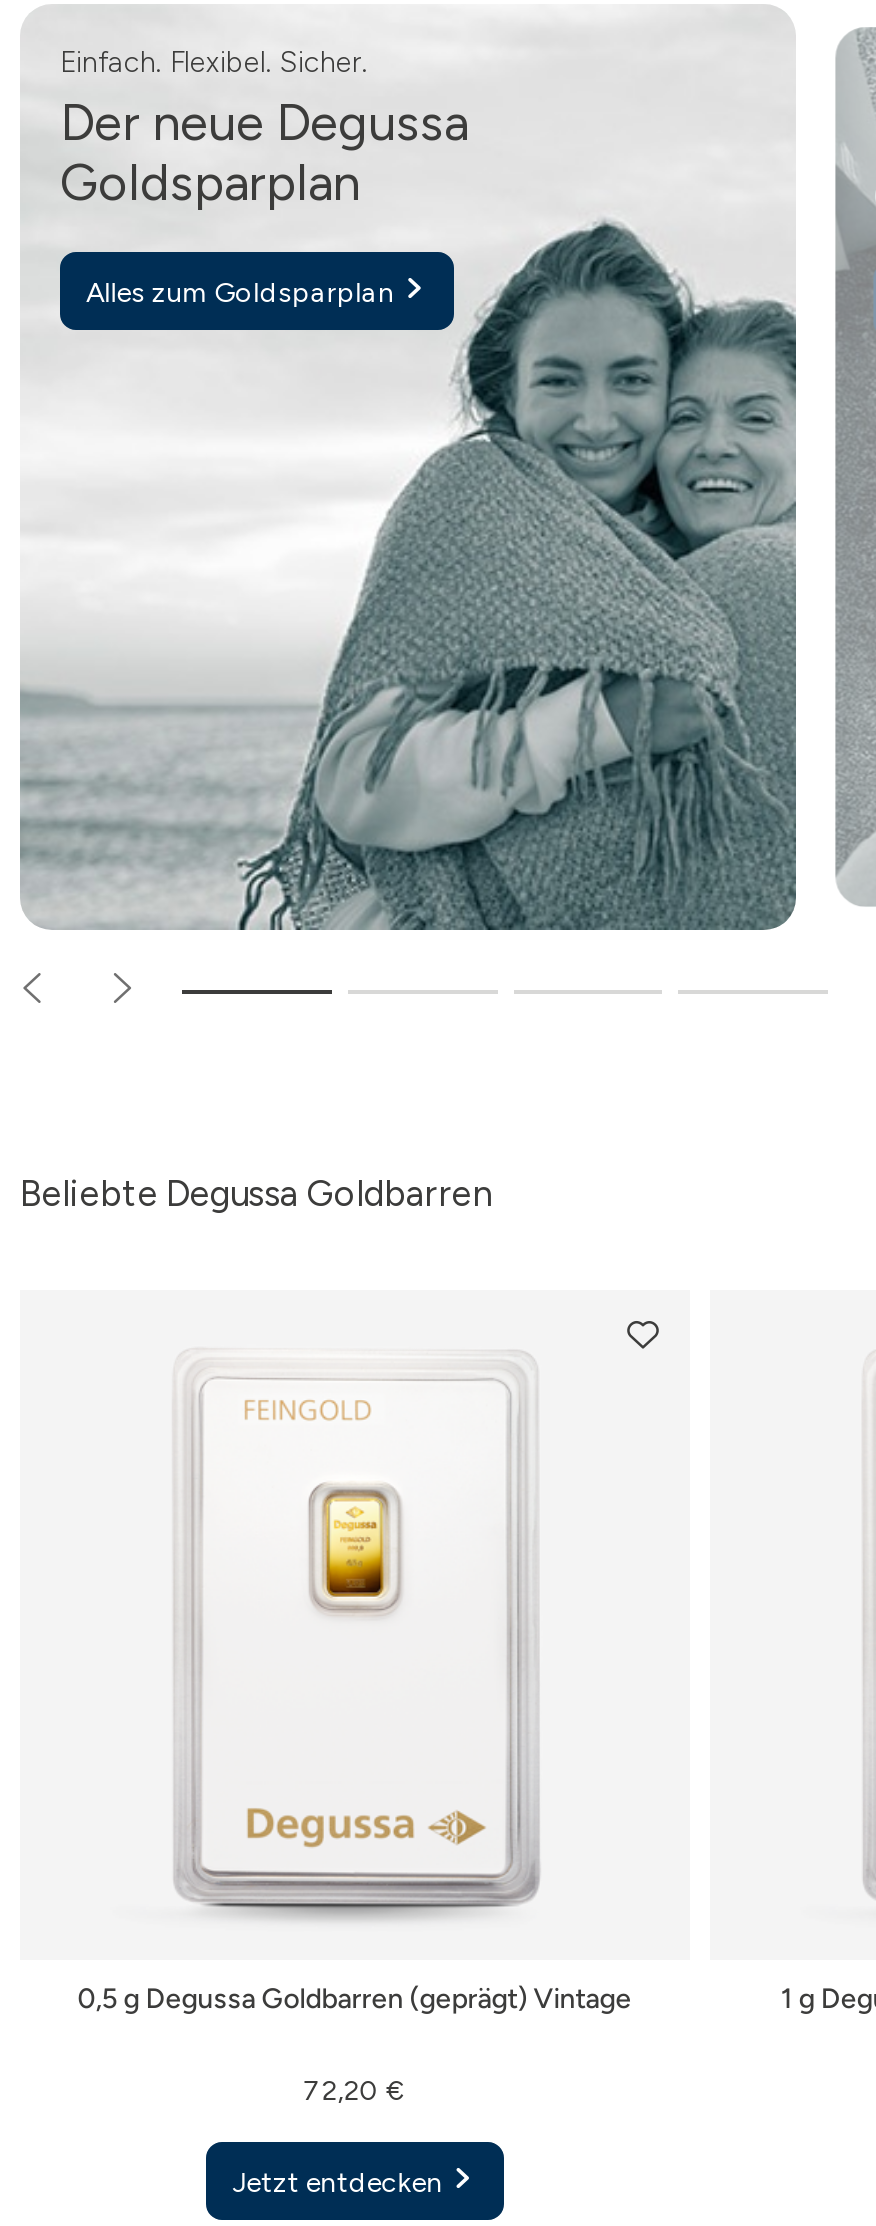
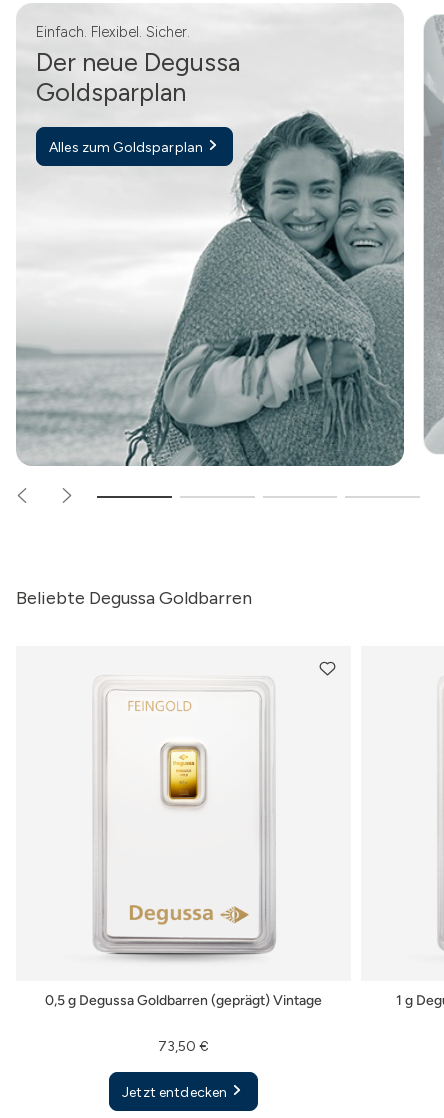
[304,2074,406,2108] 72,20 € -> [158,1038,209,1055] 73,50 €

